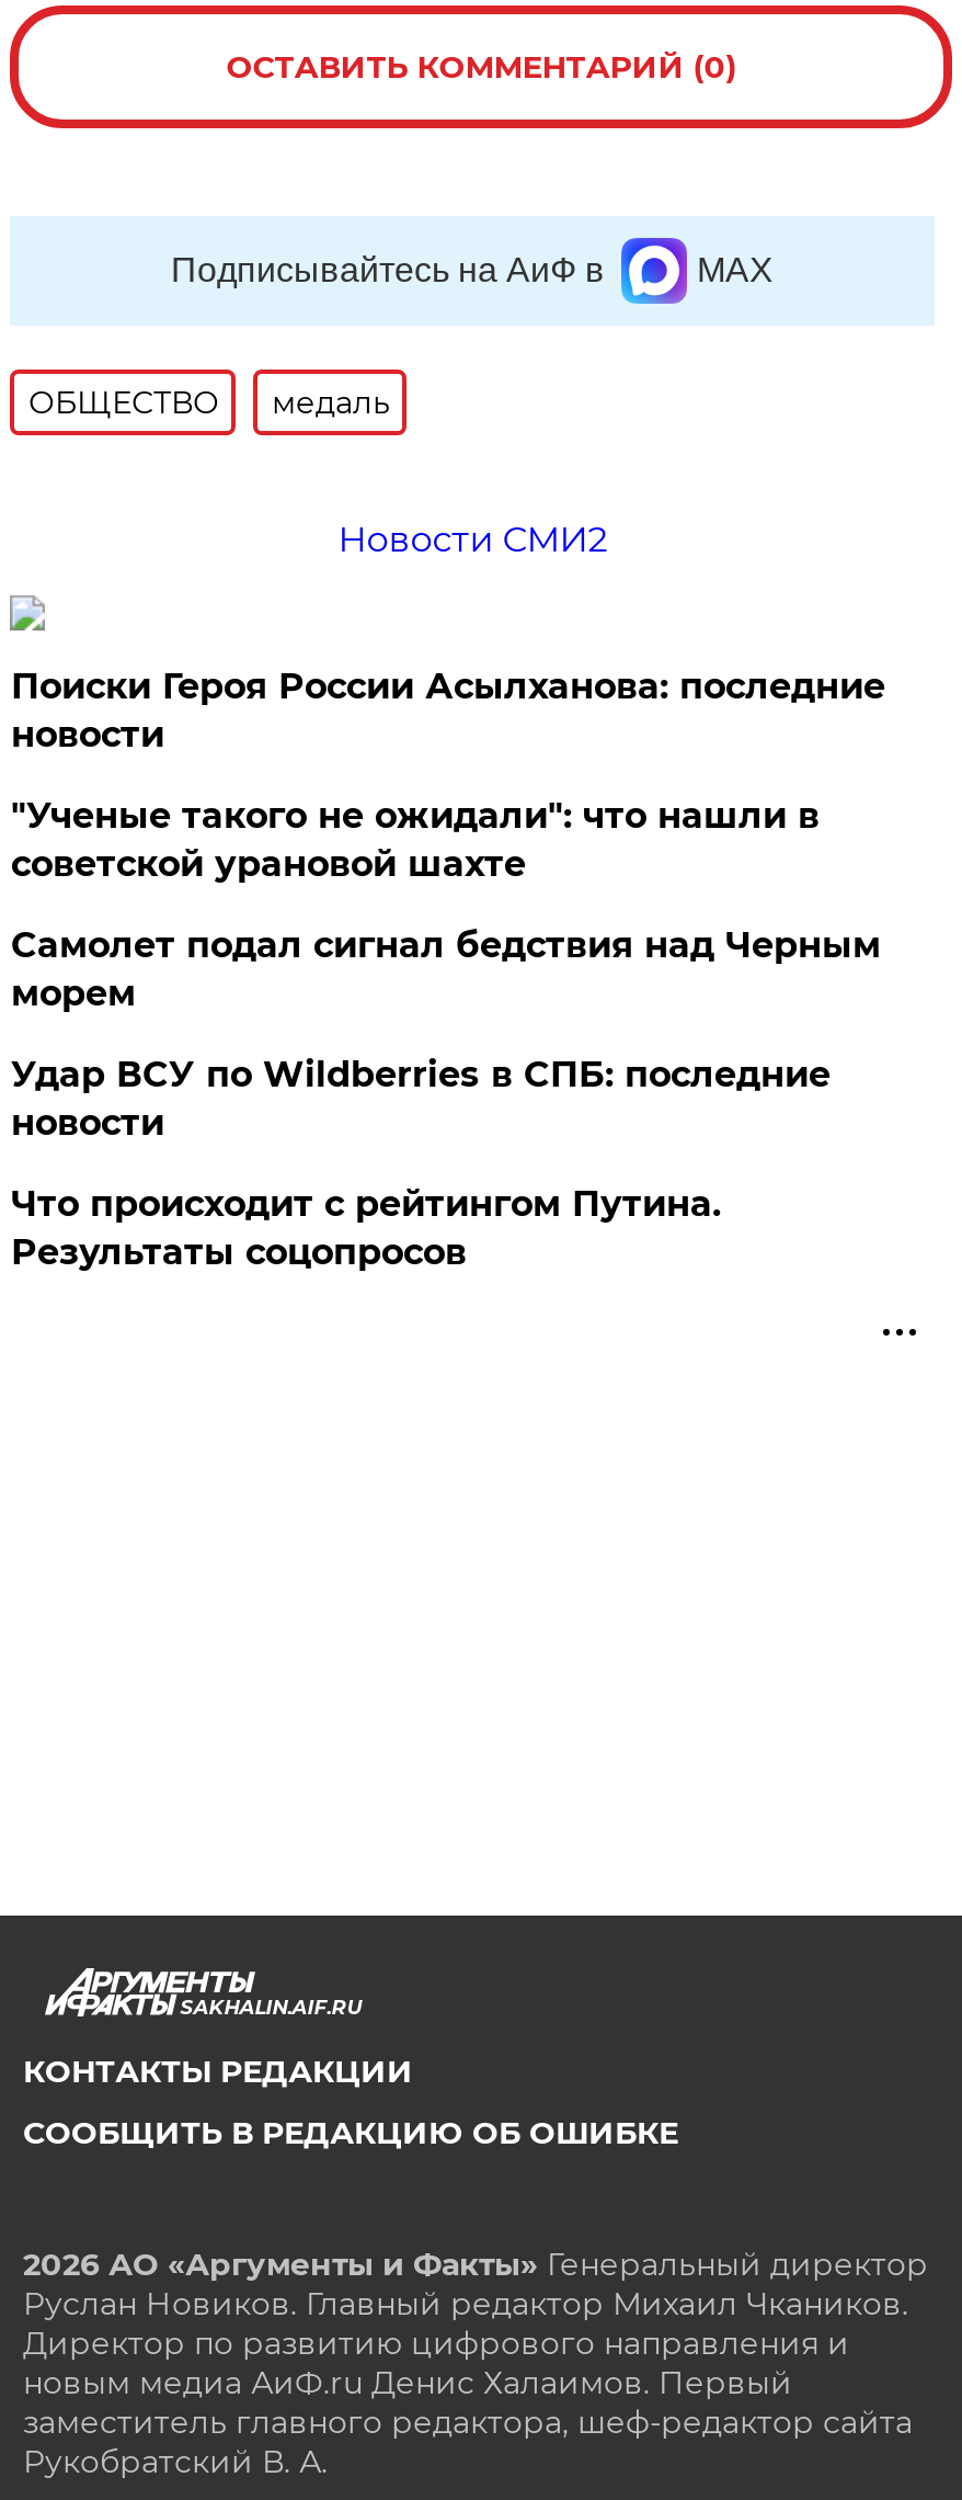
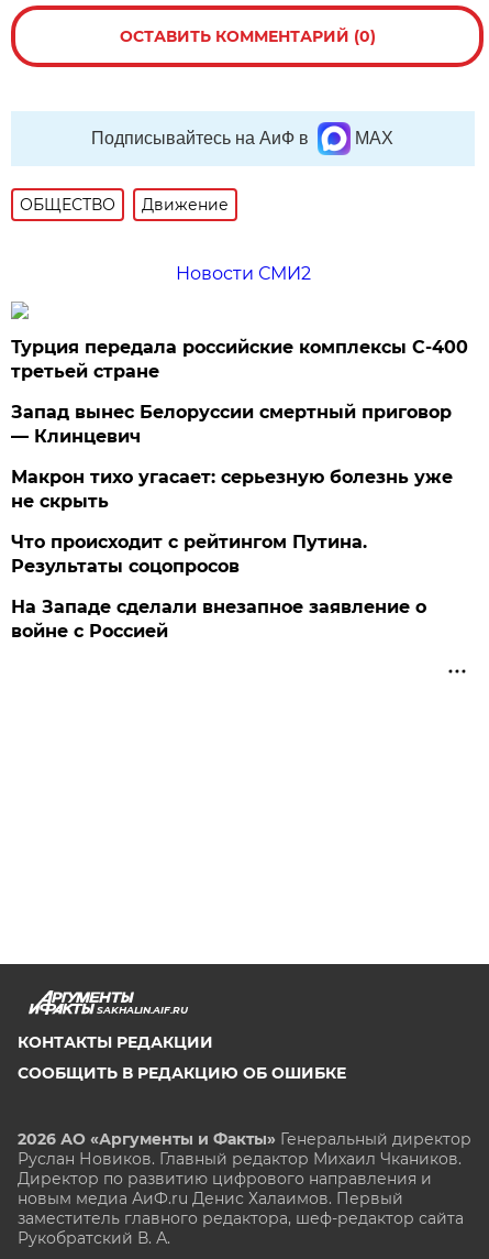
[272,383,390,422] медаль -> [142,195,229,215] Движение
[11,666,885,1144] Поиски Героя России Асылханова: последние | новости | "Ученые такого не ожидали": что нашли в | советской урановой шахте | Самолет подал сигнал бедствия над Черным | морем | Удар ВСУ по Wildberries в СПБ: последние | новости -> [11,337,469,512] Турция передала российские комплексы С-400 | третьей стране | Запад вынес Белоруссии смертный приговор | — Клинцевич | Макрон тихо угасает: серьезную болезнь уже | не скрыть
moved [11,1183,721,1273] -> [11,532,367,577]: Что происходит с рейтингом Путина. | Результаты соцопросов
none -> [11,596,427,642] На Западе сделали внезапное заявление о | войне с Россией

